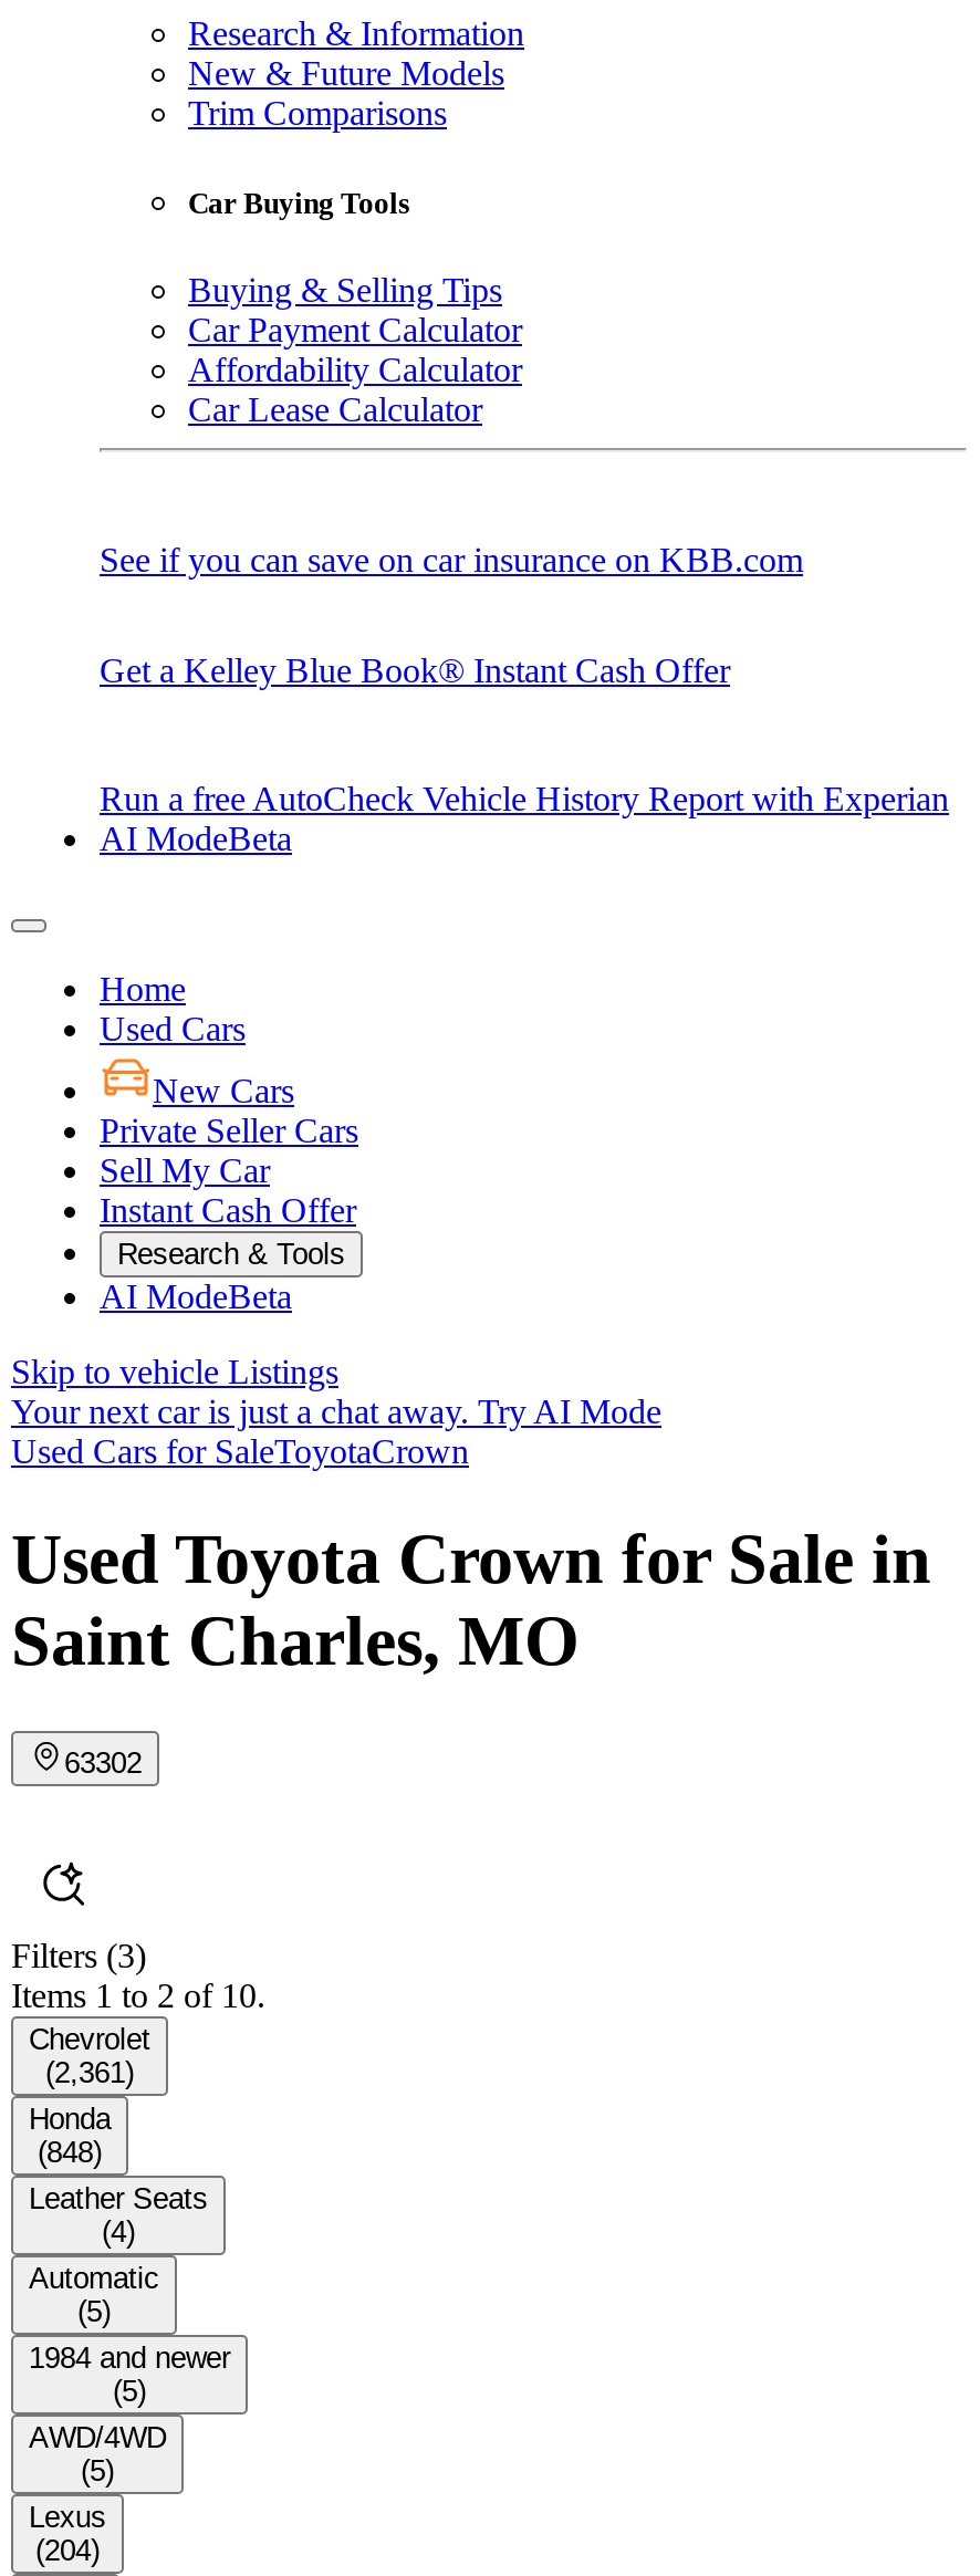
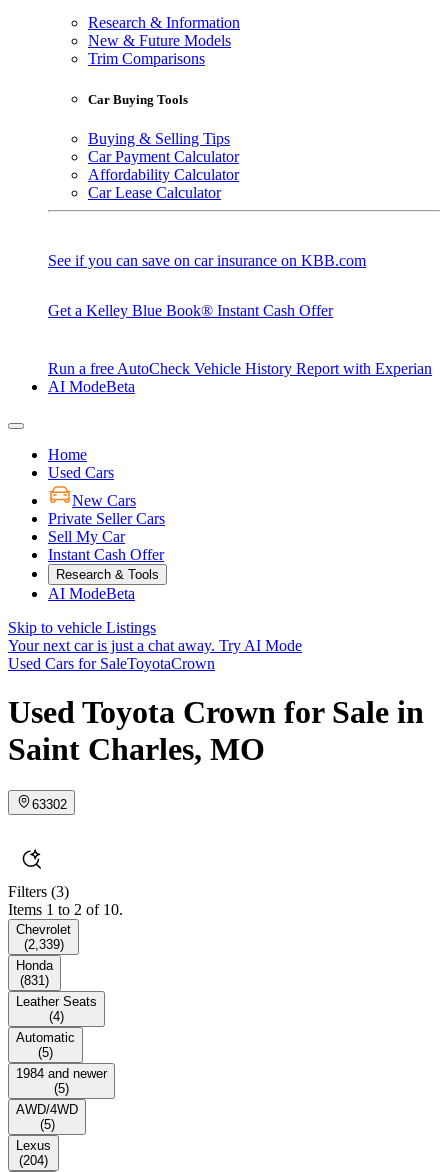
[45,2056,134,2089] (2,361) -> [23,937,63,952] (2,339)
[38,2136,102,2169] (848) -> [20,973,49,988] (831)

